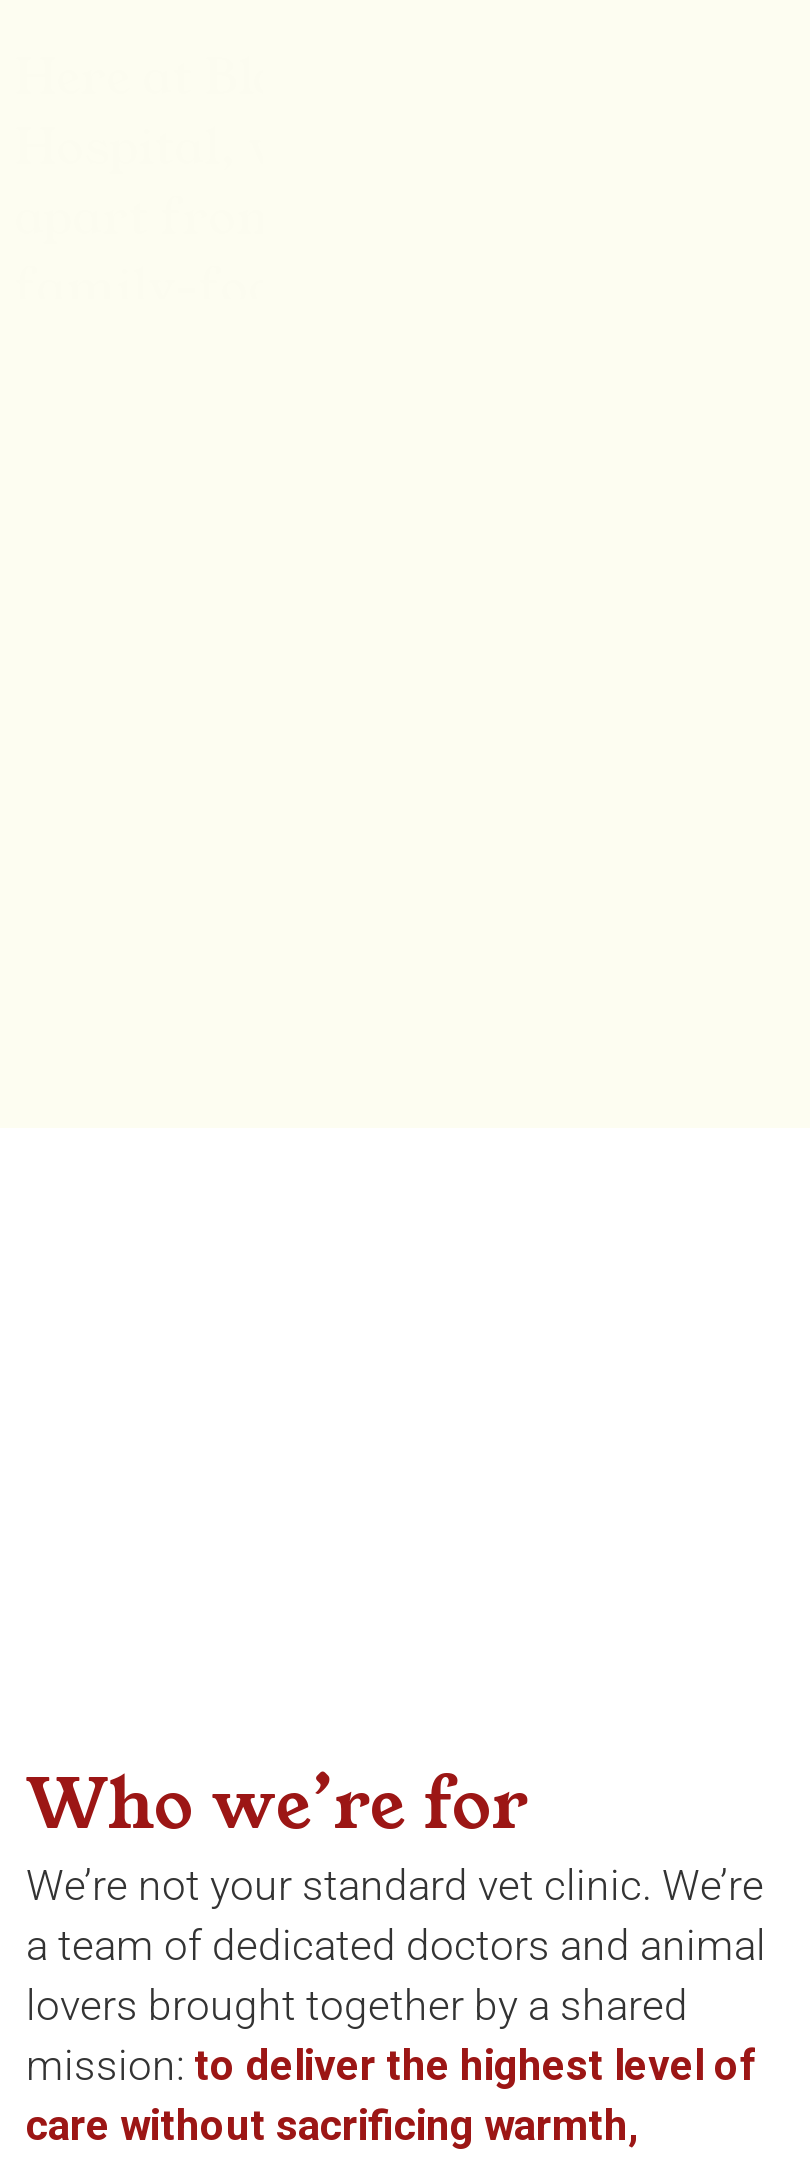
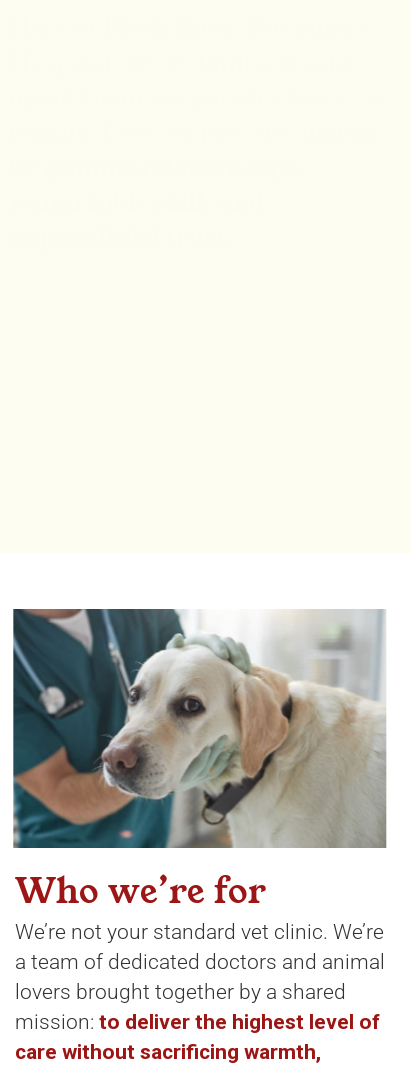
none -> [12,608,387,849] [image]

